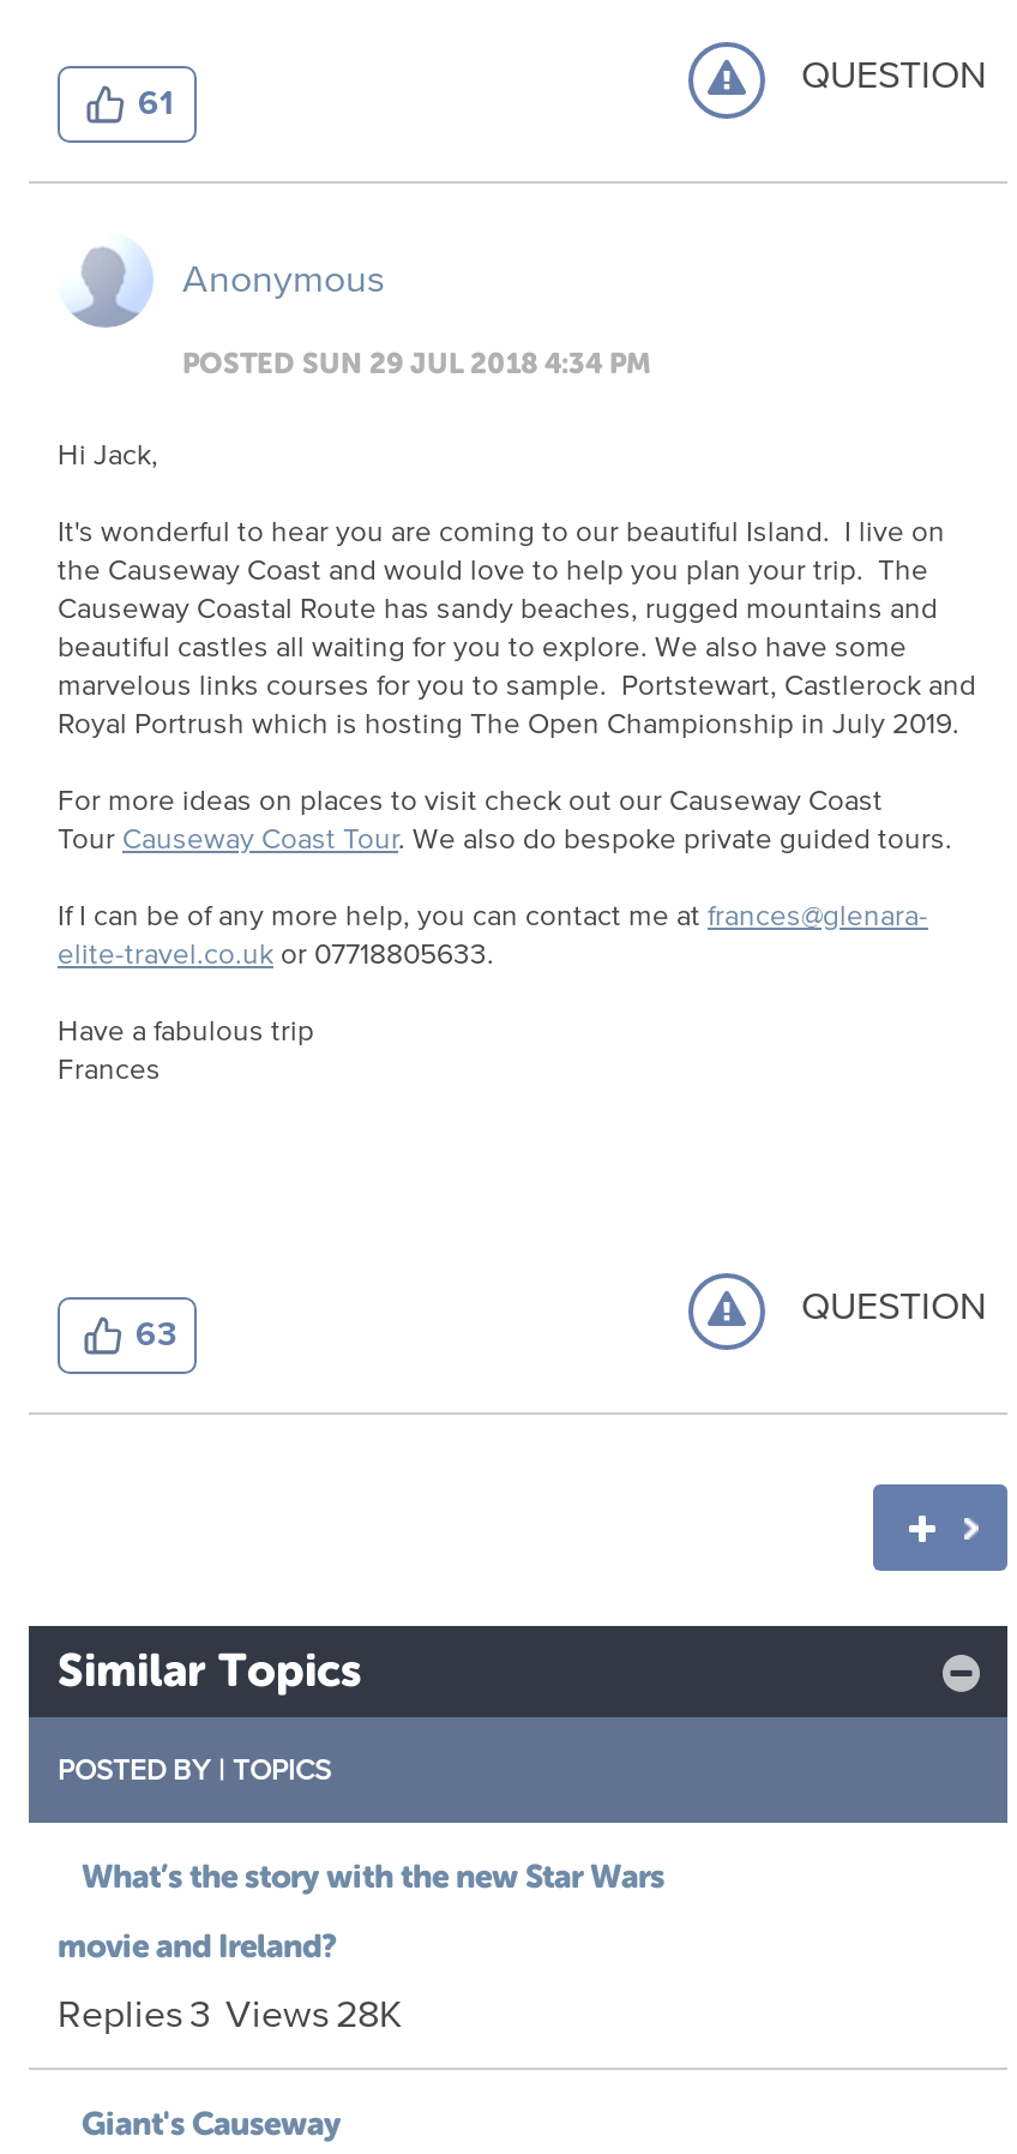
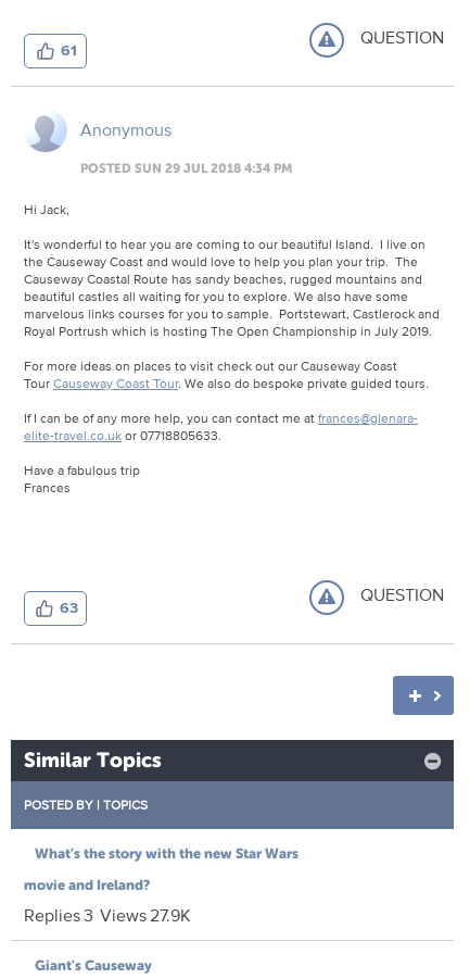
[58,1986,403,2041] Replies 3 Views 28K -> [24,903,191,928] Replies 3 Views 27.9K

